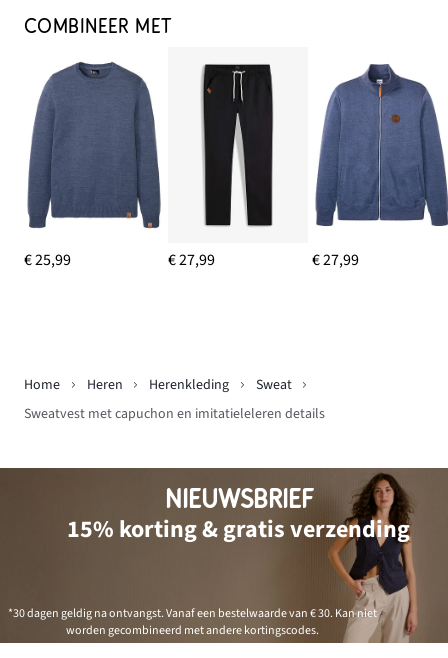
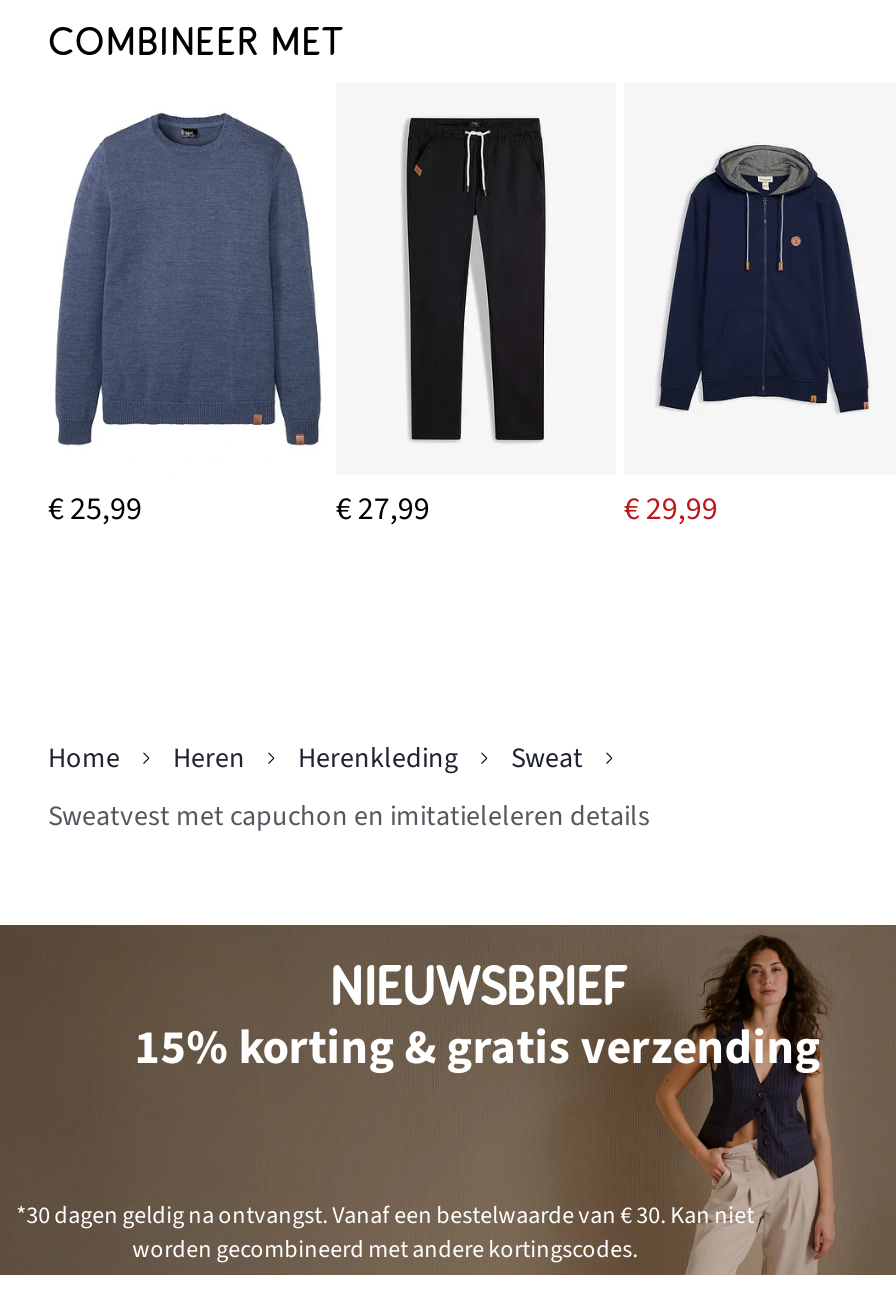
[312,63,445,271] [image] | € 27,99 -> [624,117,890,530] [image] | € 29,99

